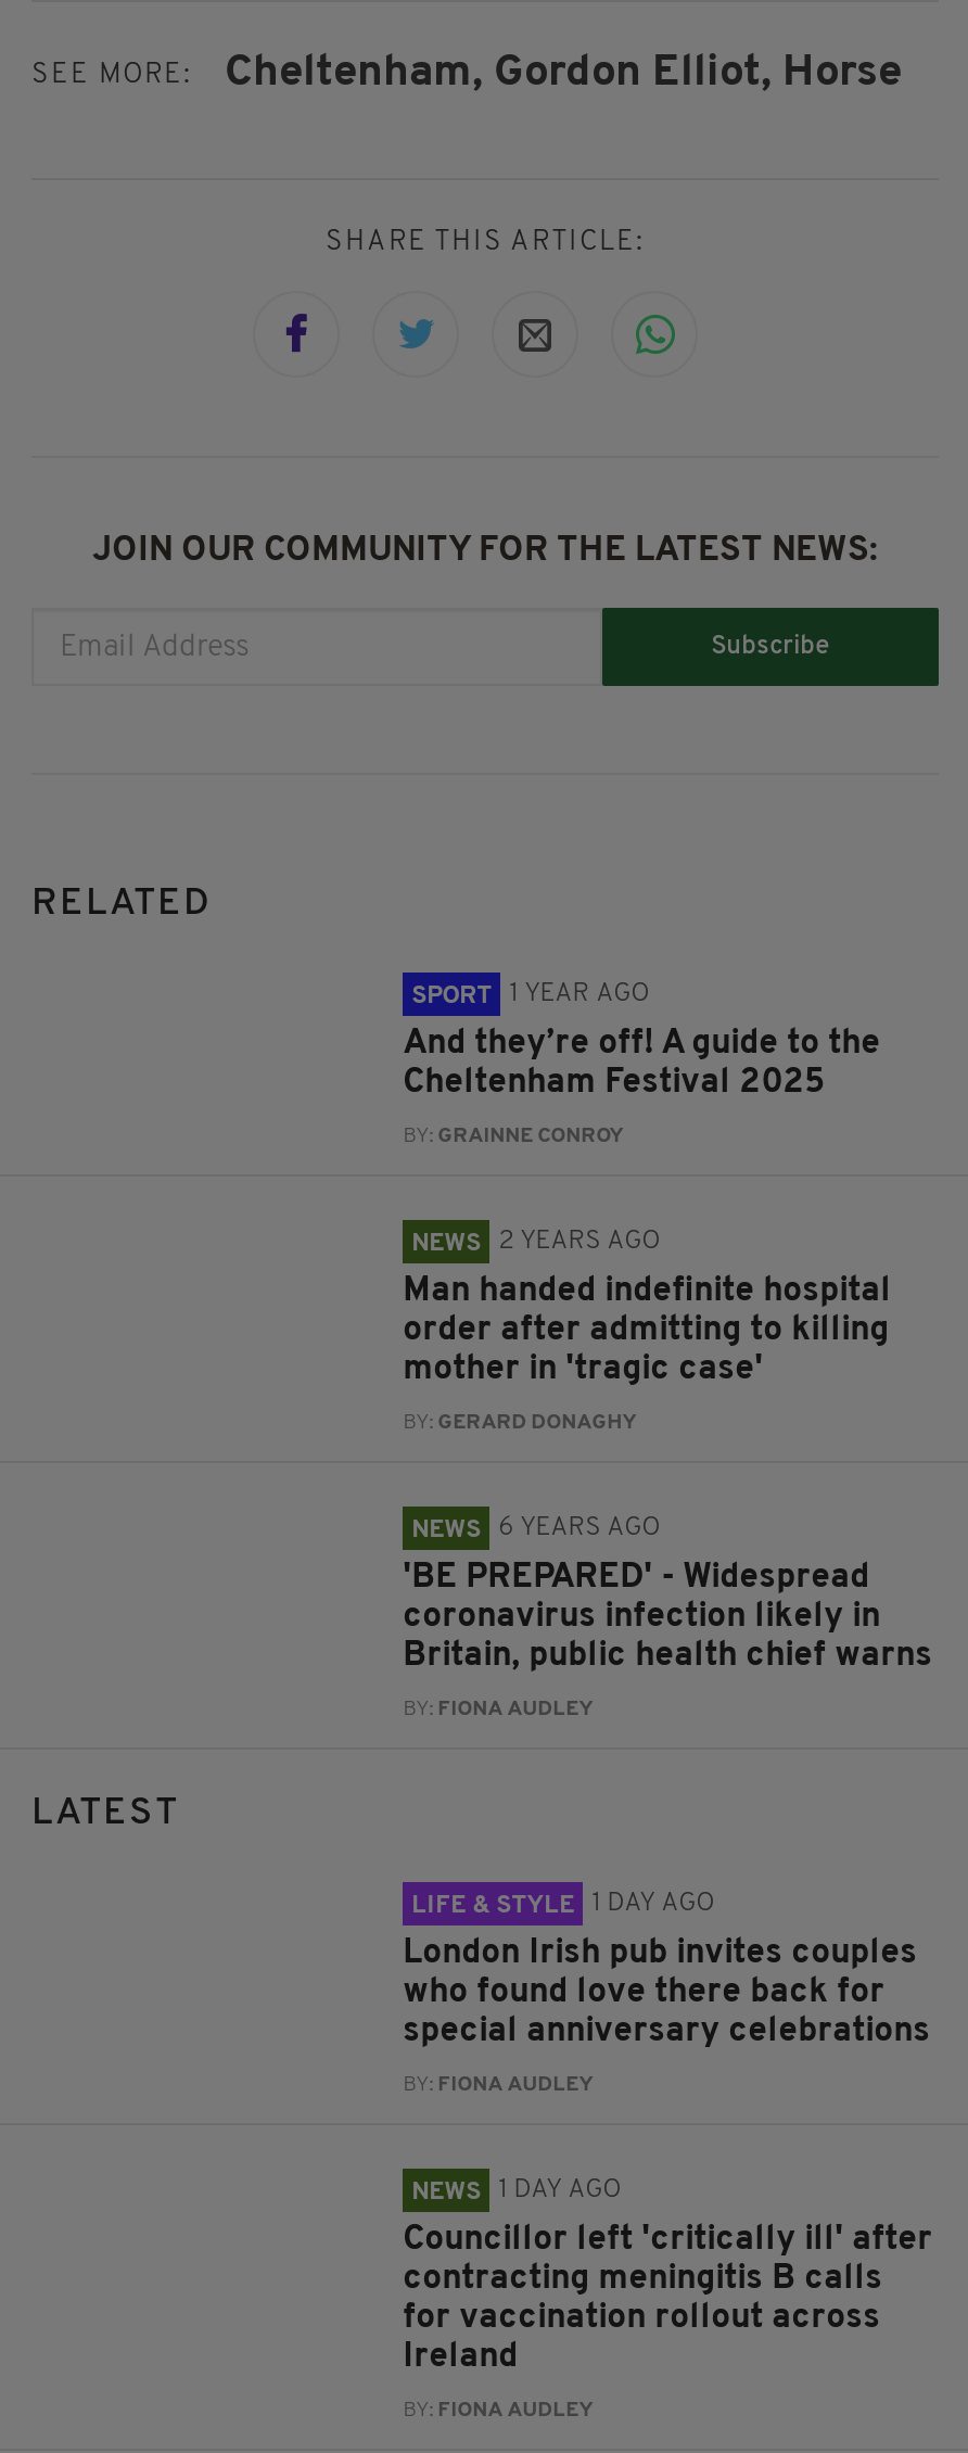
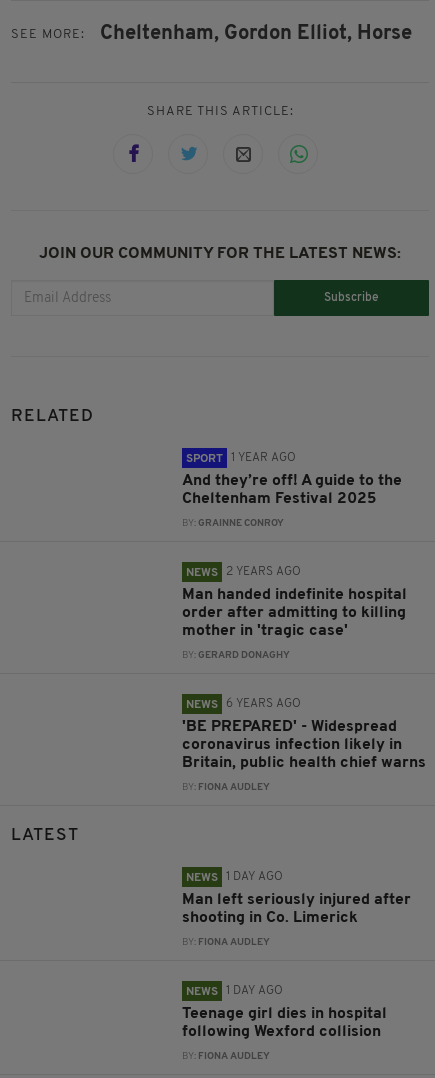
[412,1893,574,1919] LIFE & STYLE -> [186,872,218,884] NEWS
[403,1937,930,2050] London Irish pub invites couples | who found love there back for | special anniversary celebrations -> [182,892,411,926] Man left seriously injured after | shooting in Co. Limerick
[403,2223,932,2375] Councillor left 'critically ill' after | contracting meningitis B calls | for vaccination rollout across | Ireland -> [182,1006,387,1040] Teenage girl dies in hospital | following Wexford collision

